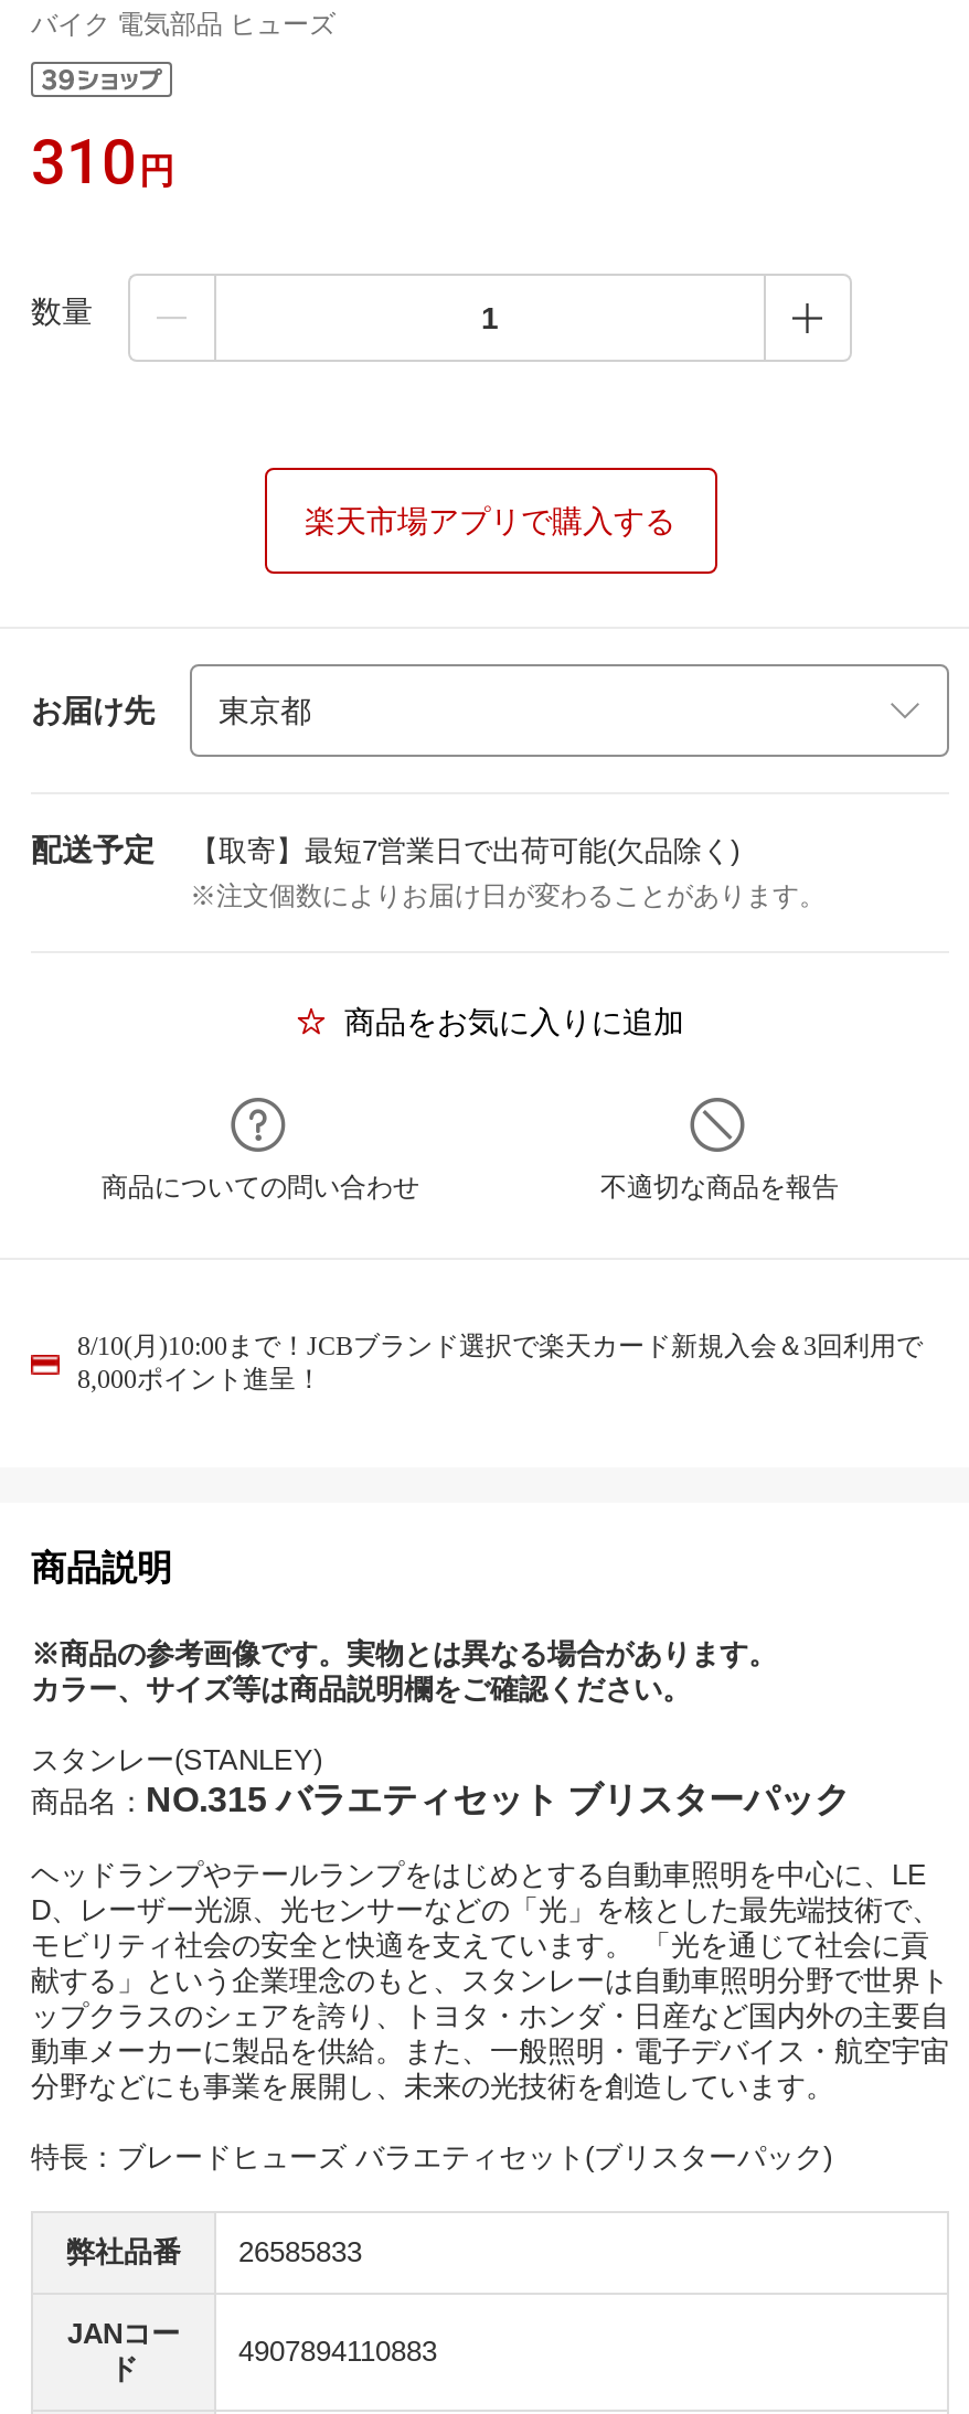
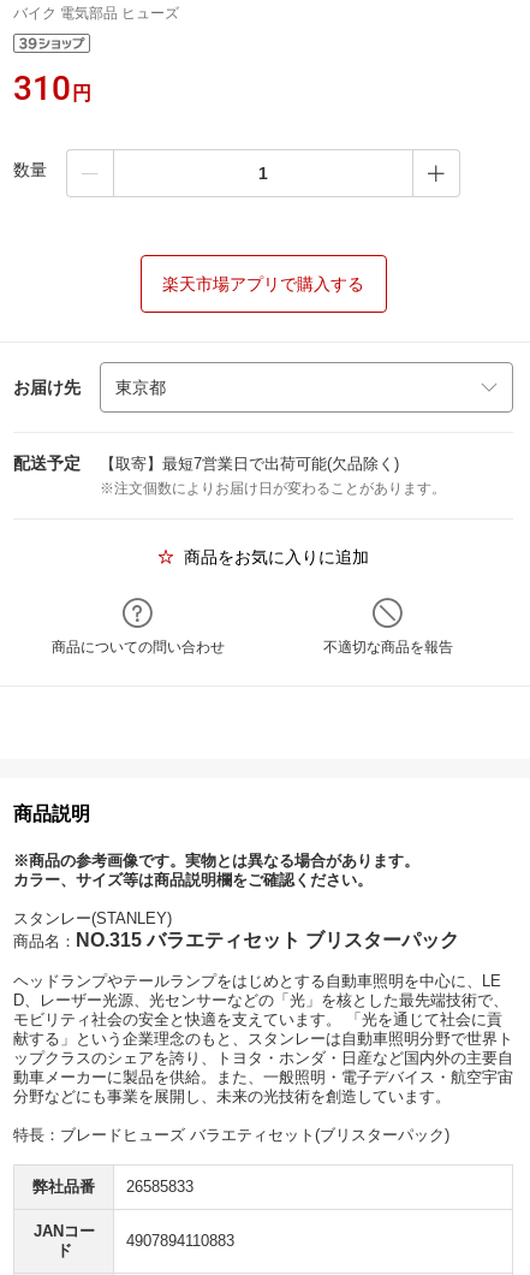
[77,1331,923,1395] 8/10(月)10:00まで！JCBブランド選択で楽天カード新規入会＆3回利用で | 8,000ポイント進呈！ -> none

